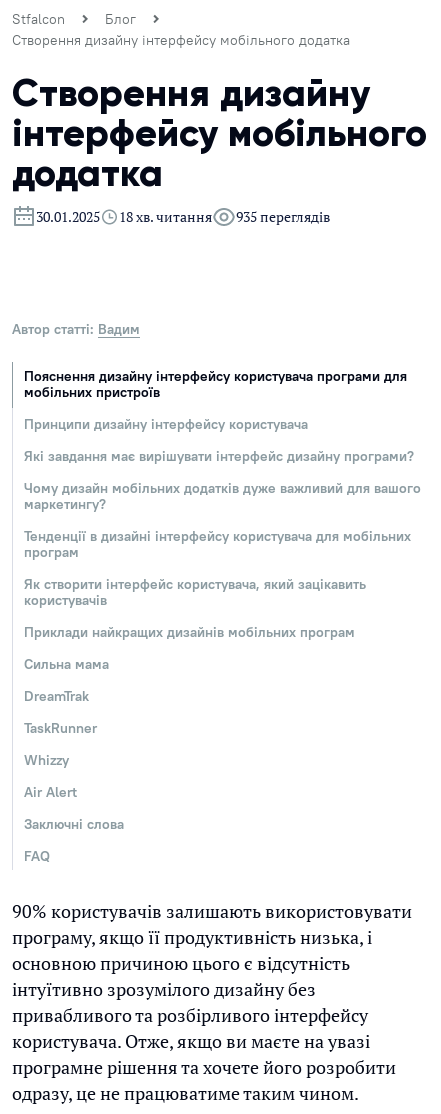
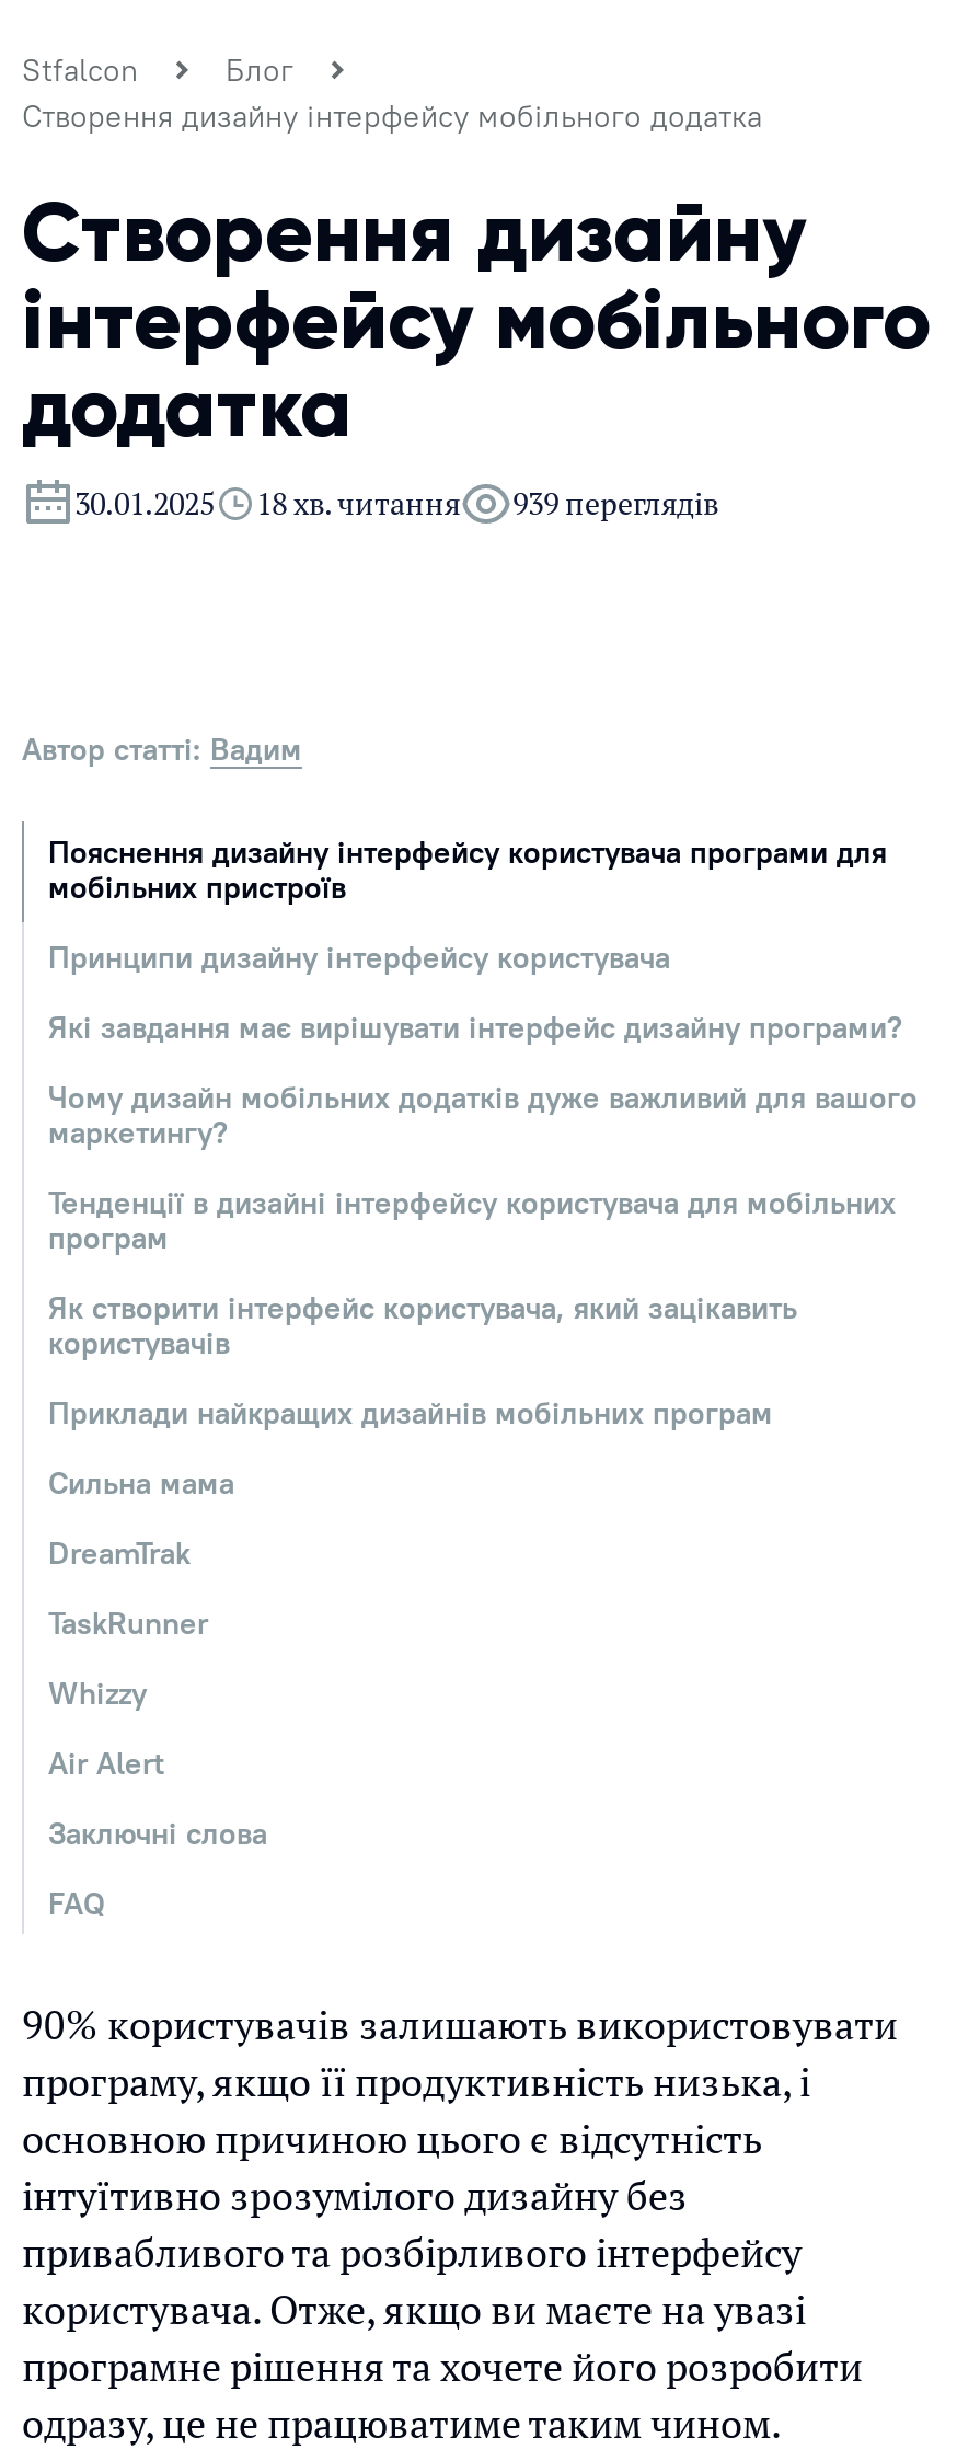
[36,207,330,226] 30.01.2025 18 хв. читання 935 переглядів -> [74,482,718,524] 30.01.2025 18 хв. читання 939 переглядів

